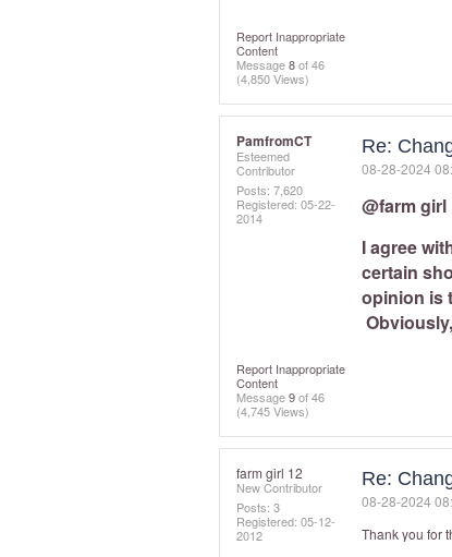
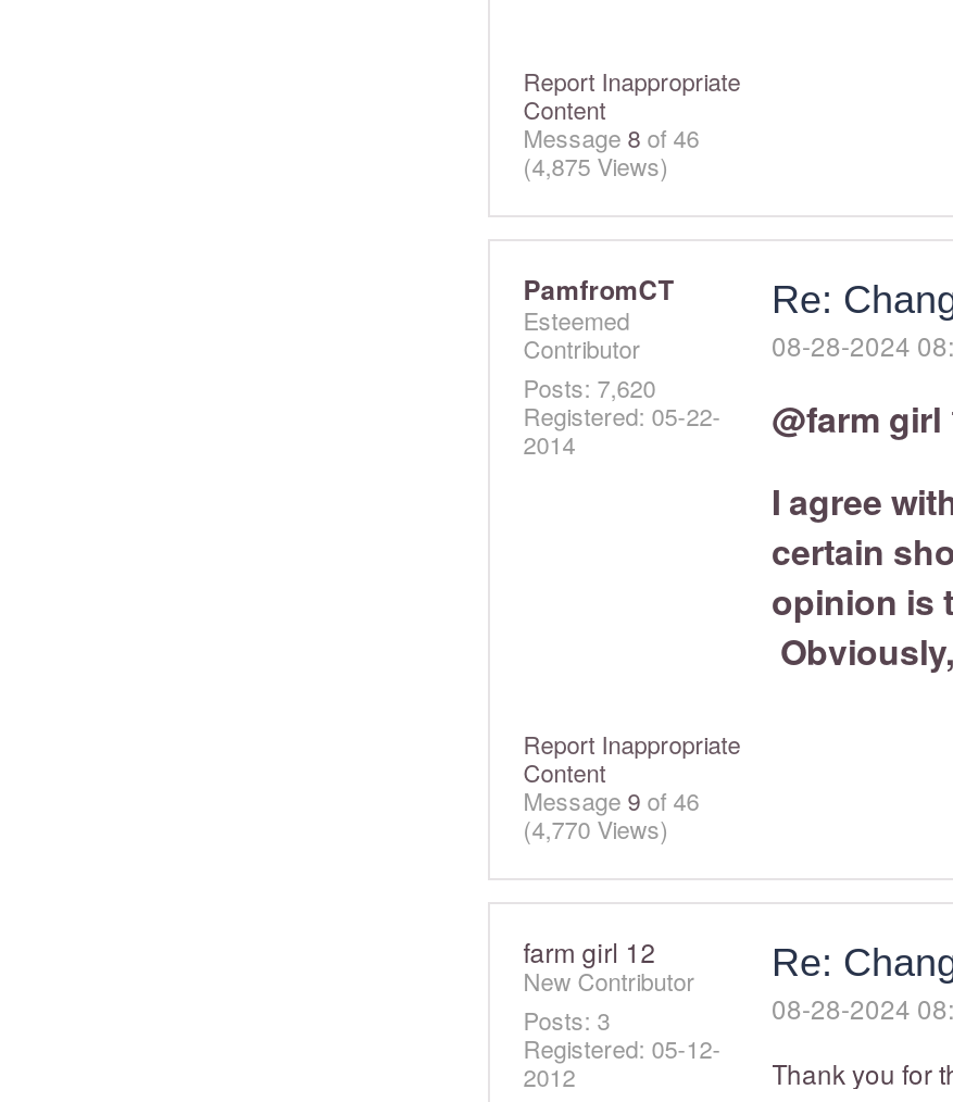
[237,70,310,87] (4,850 Views) -> [523,147,669,182] (4,875 Views)
[237,402,310,419] (4,745 Views) -> [523,810,669,845] (4,770 Views)

